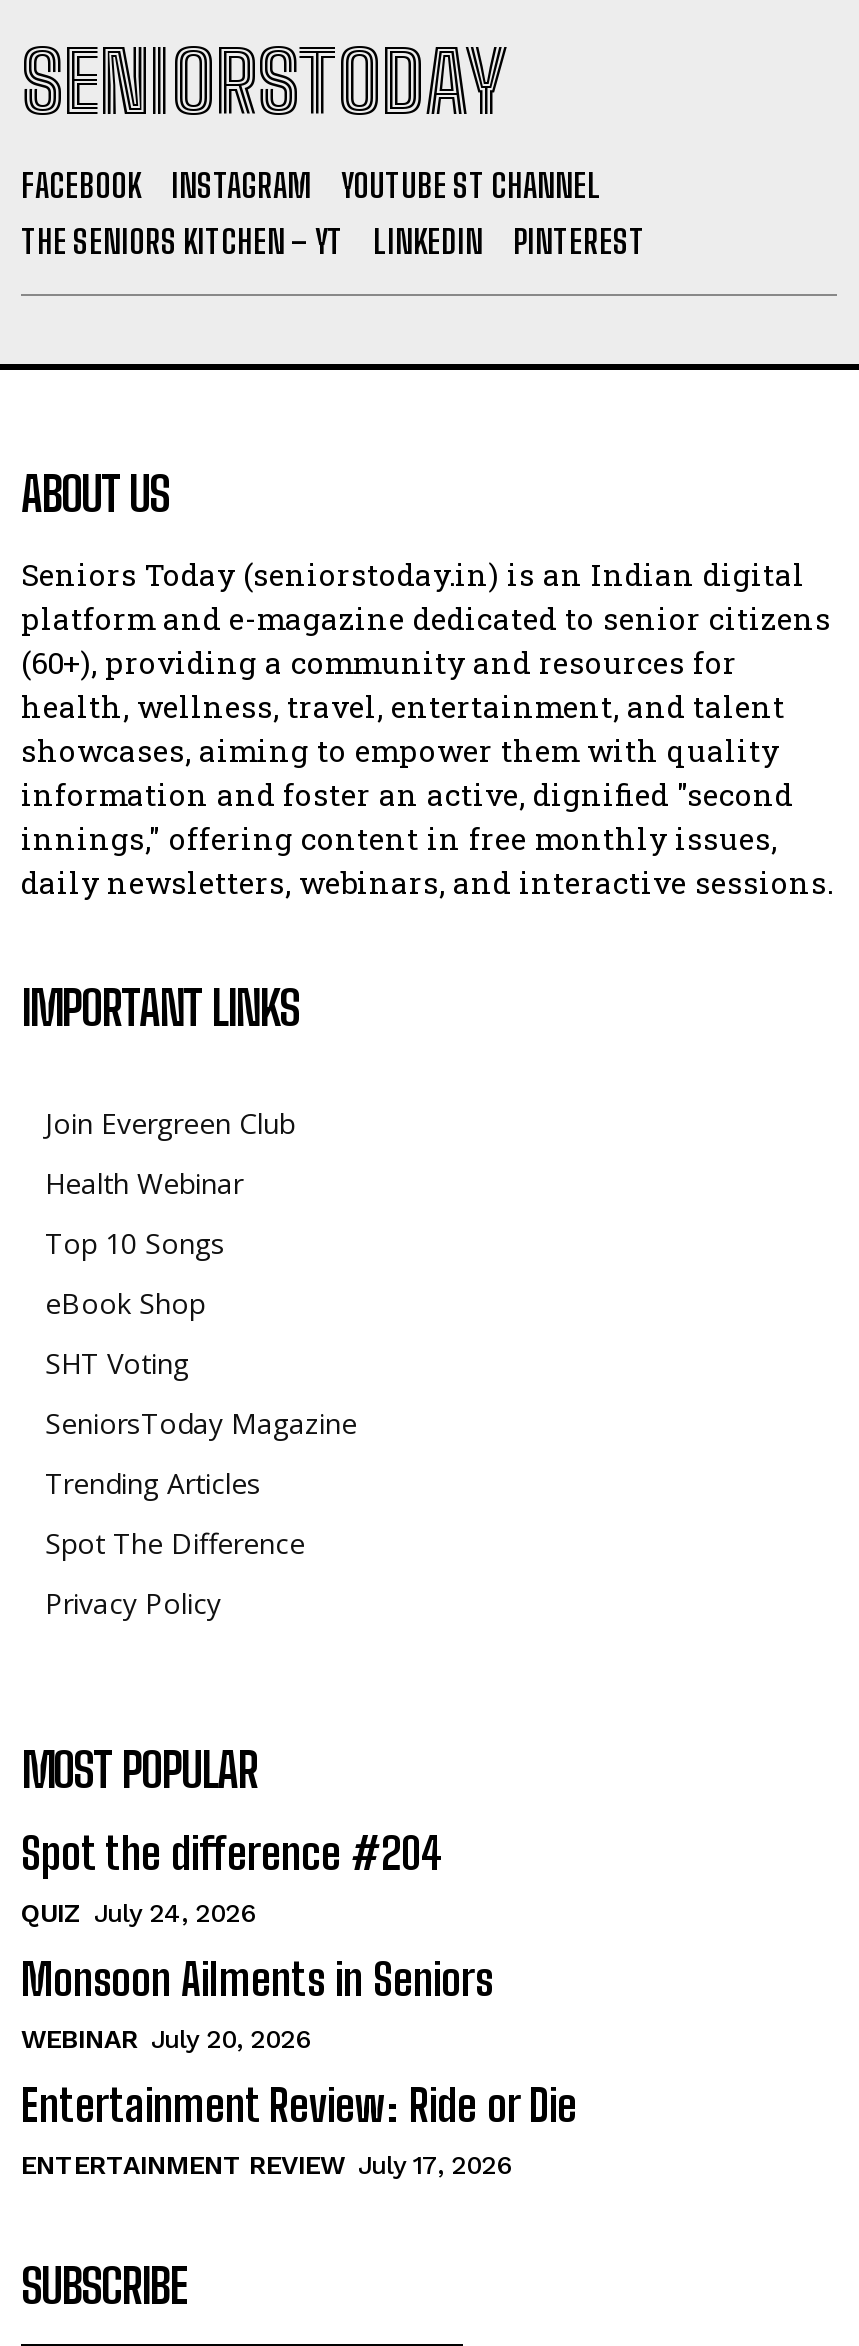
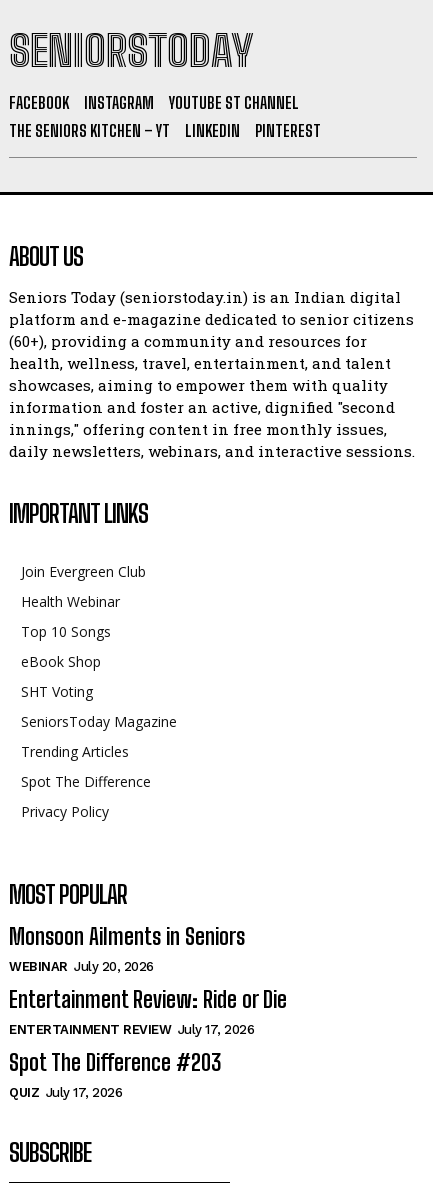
[21,1825,443,1927] Spot the difference #204 | QUIZ July 24, 2026 -> none
moved [21,1951,577,2179] -> [9,922,287,1036]: Monsoon Ailments in Seniors | WEBINAR July 20, 2026 | Entertainment Review: Ride or Die | ENTERTAINMENT REVIEW July 17, 2026
none -> [9,1048,221,1099] Spot The Difference #203 | QUIZ July 17, 2026

